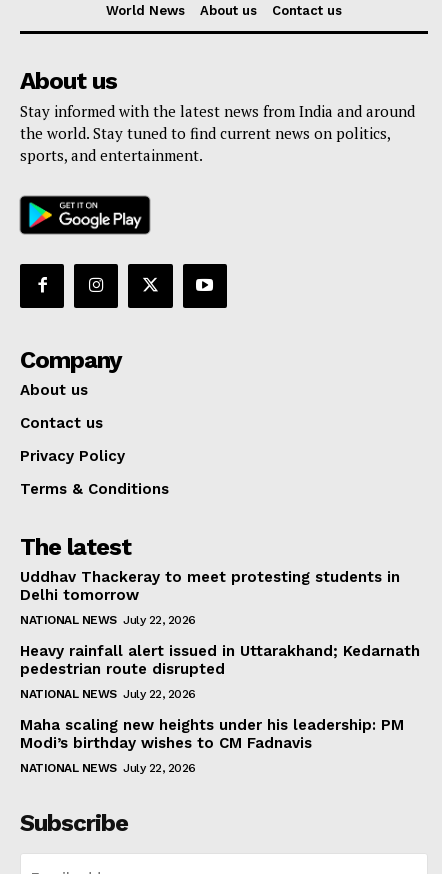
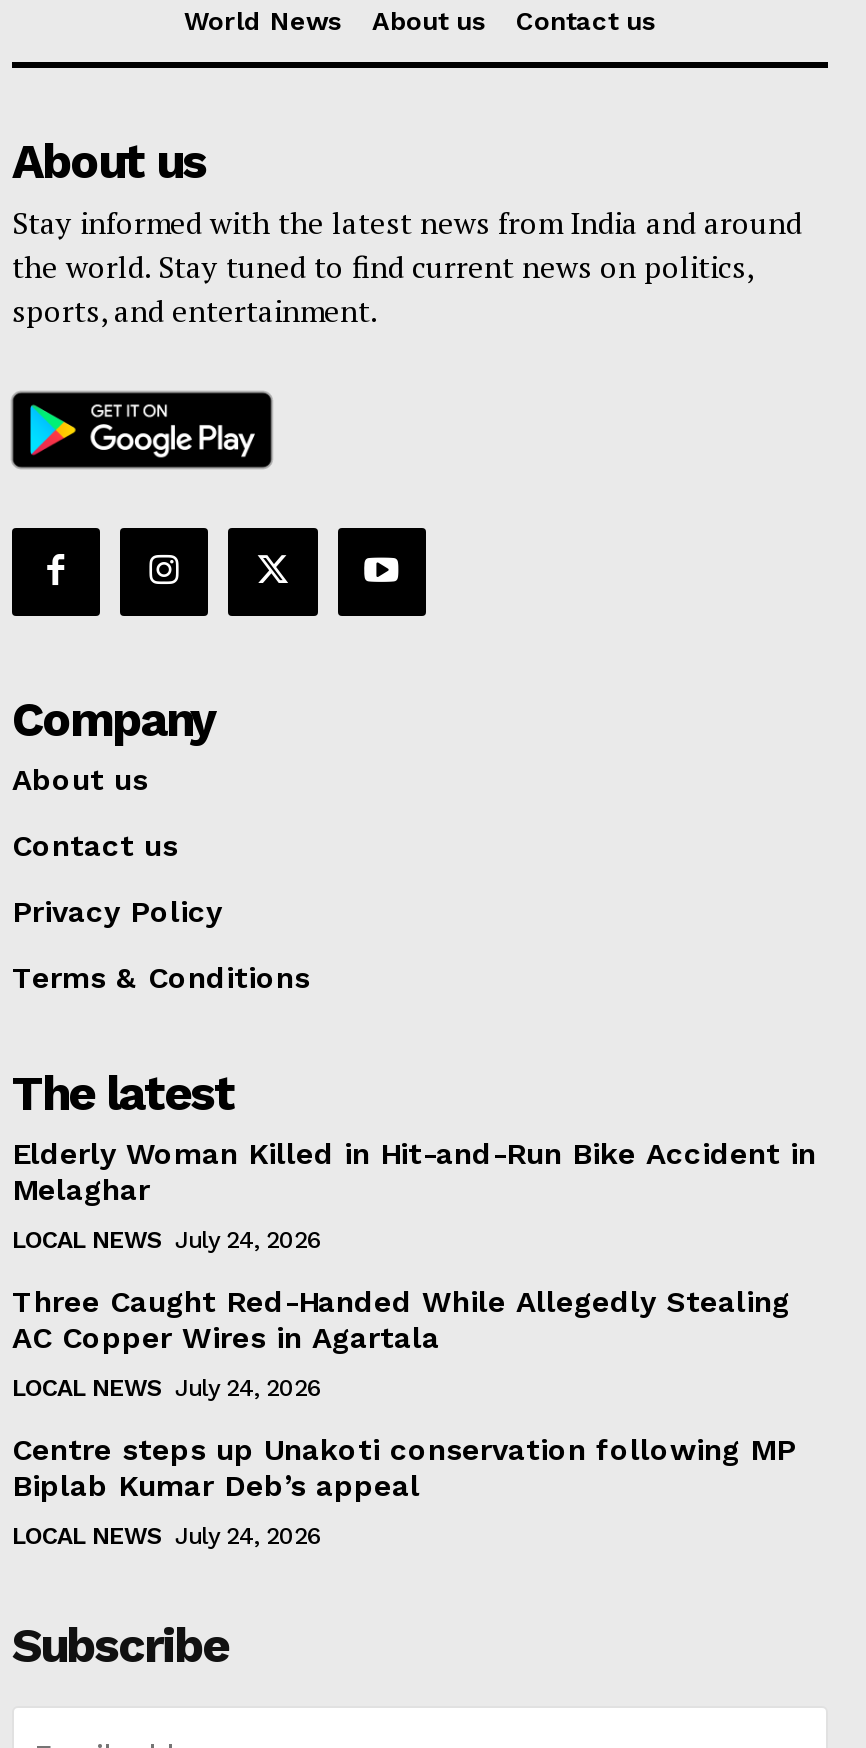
[20,568,400,604] Uddhav Thackeray to meet protesting students in | Delhi tomorrow -> [12,1136,816,1208] Elderly Woman Killed in Hit-and-Run Bike Accident in | Melaghar
[20,613,195,627] NATIONAL NEWS July 22, 2026 -> [12,1226,322,1254] LOCAL NEWS July 24, 2026
[20,642,420,678] Heavy rainfall alert issued in Uttarakhand; Kedarnath | pedestrian route disrupted -> [12,1284,790,1356] Three Caught Red-Handed While Allegedly Stealing | AC Copper Wires in Agartala
[20,687,195,701] NATIONAL NEWS July 22, 2026 -> [12,1374,322,1402] LOCAL NEWS July 24, 2026
[20,716,404,752] Maha scaling new heights under his leadership: PM | Modi’s birthday wishes to CM Fadnavis -> [12,1432,796,1504] Centre steps up Unakoti conservation following MP | Biplab Kumar Deb’s appeal
[20,761,195,775] NATIONAL NEWS July 22, 2026 -> [12,1522,322,1550] LOCAL NEWS July 24, 2026

